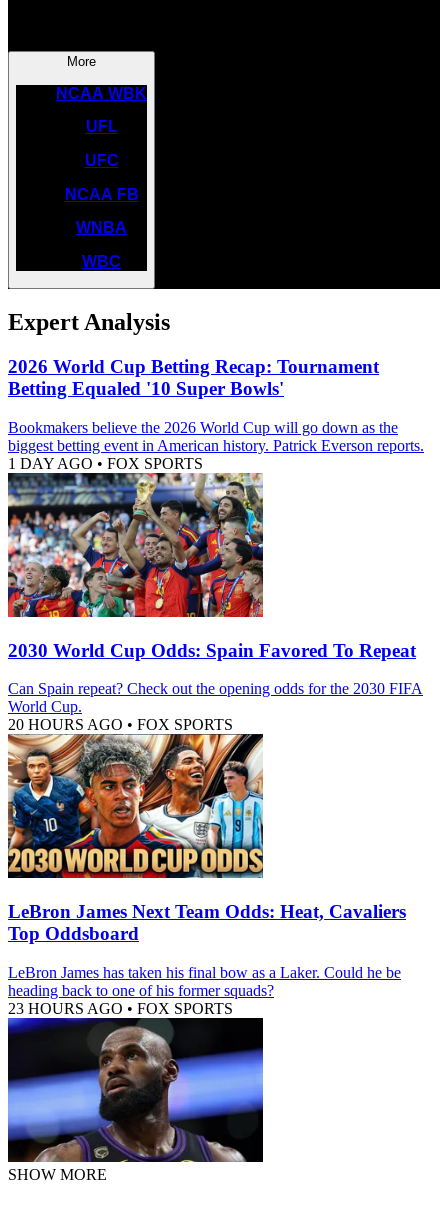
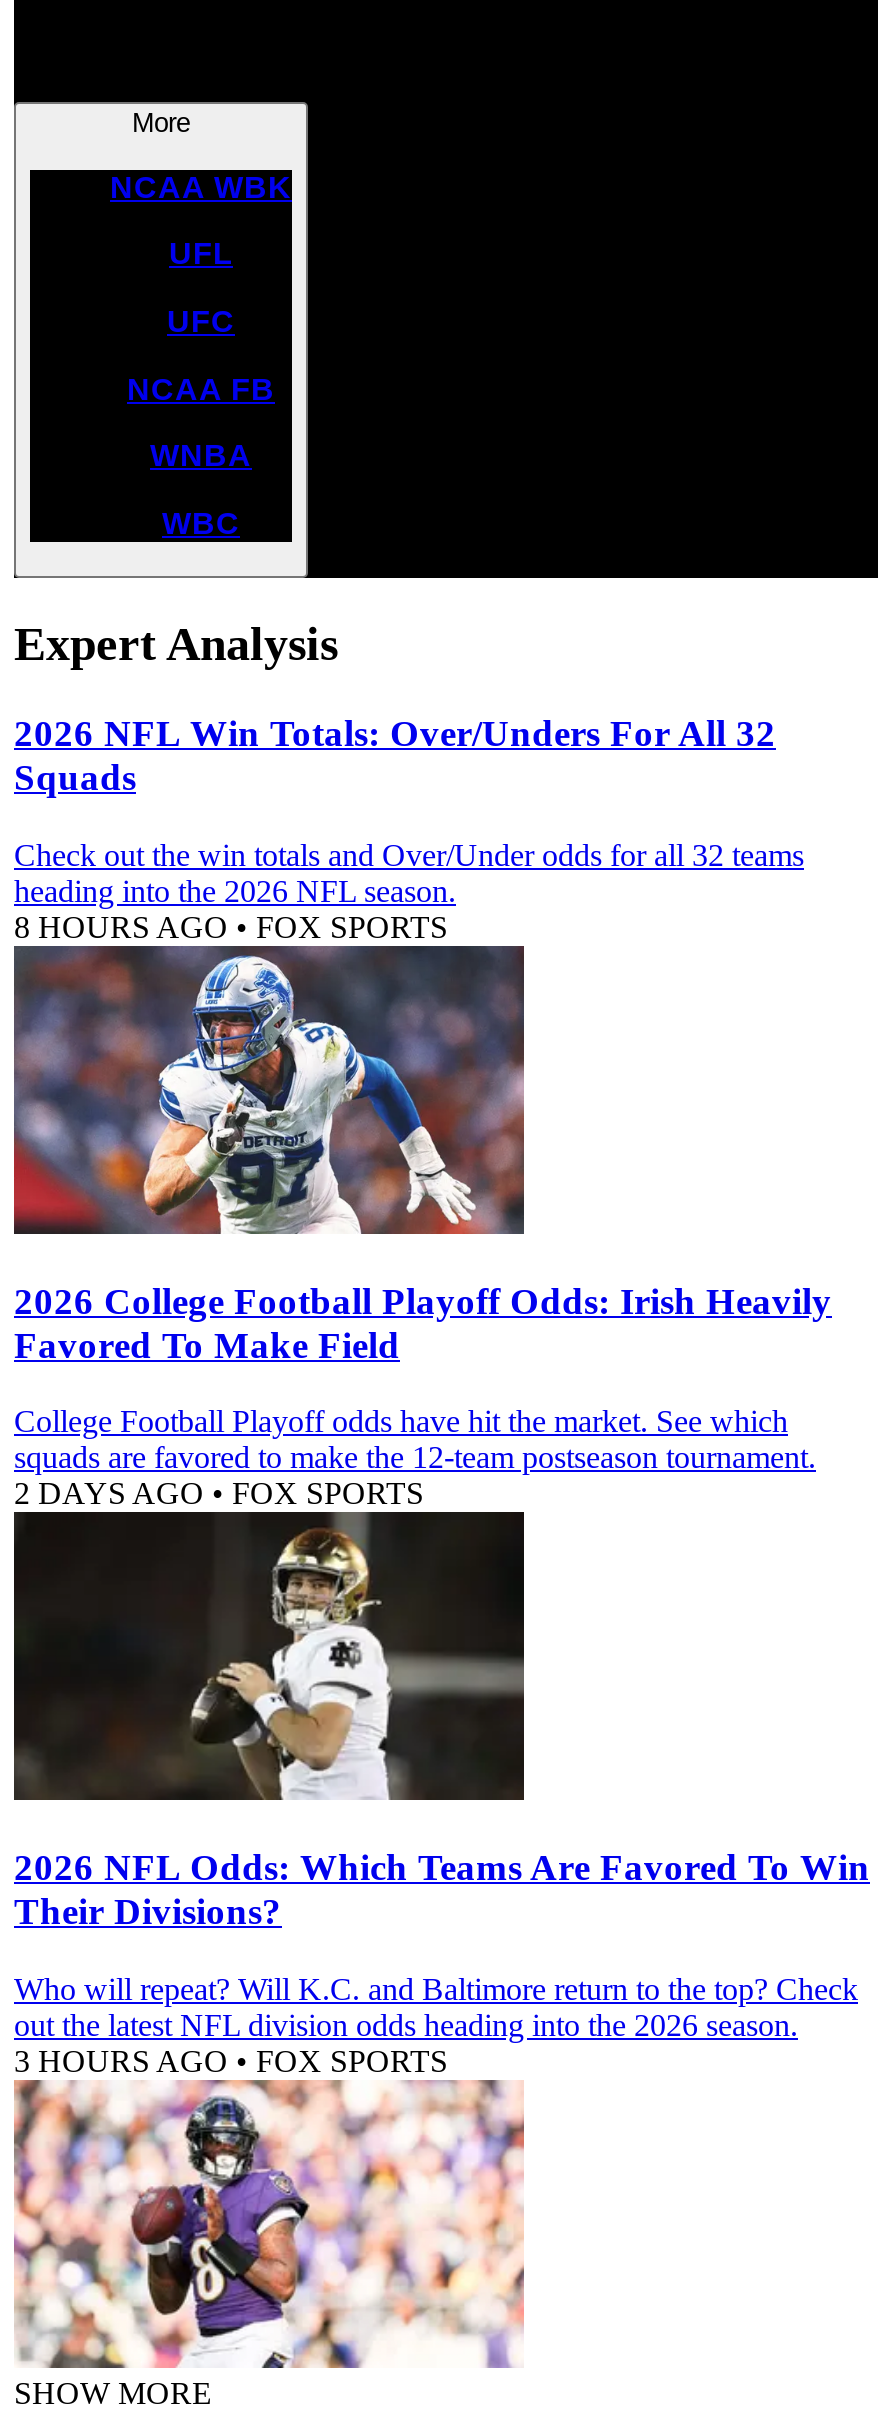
[8,356,379,399] 2026 World Cup Betting Recap: Tournament | Betting Equaled '10 Super Bowls' -> [14,712,776,798] 2026 NFL Win Totals: Over/Unders For All 32 | Squads
[8,419,424,472] Bookmakers believe the 2026 World Cup will go down as the | biggest betting event in American history. Patrick Everson reports. | 1 DAY AGO • FOX SPORTS -> [14,838,804,944] Check out the win totals and Over/Under odds for all 32 teams | heading into the 2026 NFL season. | 8 HOURS AGO • FOX SPORTS
[7,472,416,661] [image] | 2030 World Cup Odds: Spain Favored To Repeat -> [12,966,832,1365] [image] | 2026 College Football Playoff Odds: Irish Heavily | Favored To Make Field
[8,680,423,733] Can Spain repeat? Check out the opening odds for the 2030 FIFA | World Cup. | 20 HOURS AGO • FOX SPORTS -> [14,1405,816,1511] College Football Playoff odds have hit the market. See which | squads are favored to make the 12-team postseason tournament. | 2 DAYS AGO • FOX SPORTS
[7,745,406,944] [image] | LeBron James Next Team Odds: Heat, Cavaliers | Top Oddsboard -> [12,1514,870,1932] [image] | 2026 NFL Odds: Which Teams Are Favored To Win | Their Divisions?
[8,964,401,1017] LeBron James has taken his final bow as a Laker. Could he be | heading back to one of his former squads? | 23 HOURS AGO • FOX SPORTS -> [14,1972,858,2078] Who will repeat? Will K.C. and Baltimore return to the top? Check | out the latest NFL division odds heading into the 2026 season. | 3 HOURS AGO • FOX SPORTS
[7,1028,264,1163] [image] -> [12,2080,526,2370] [image]

